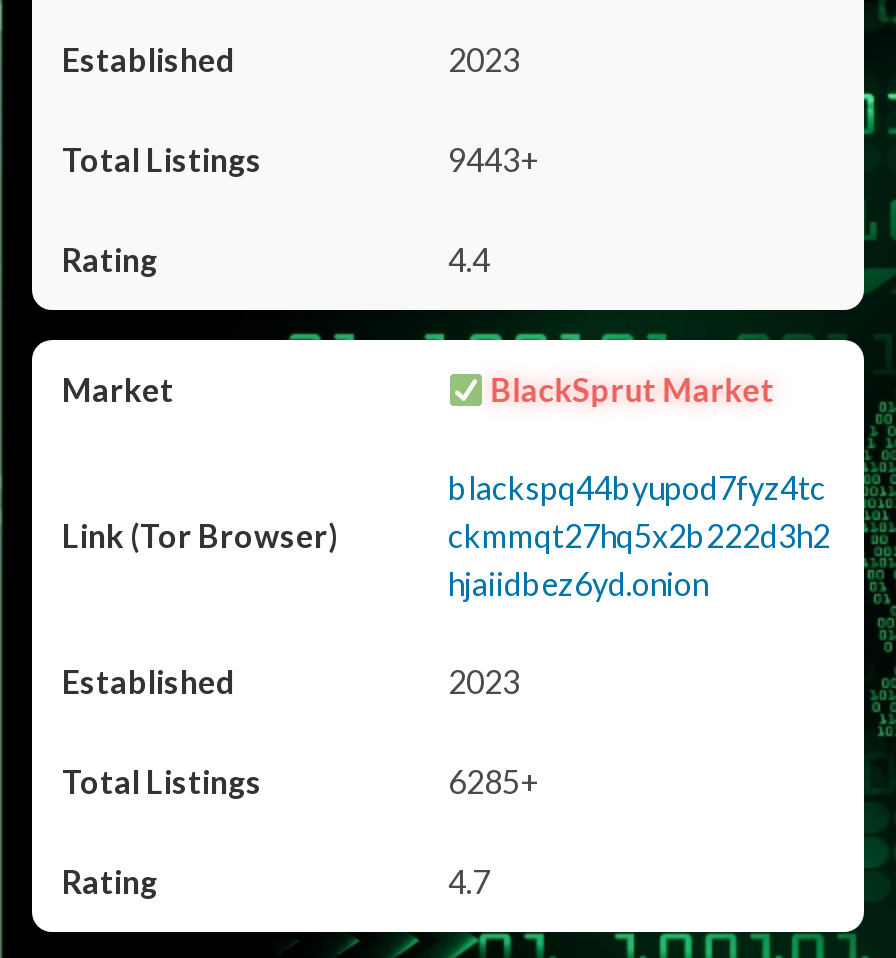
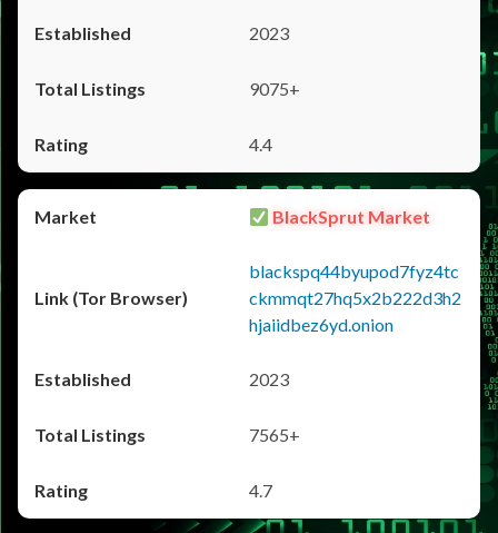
[448,140,540,178] 9443+ -> [249,78,300,99] 9075+
[448,762,540,800] 6285+ -> [249,424,300,445] 7565+

